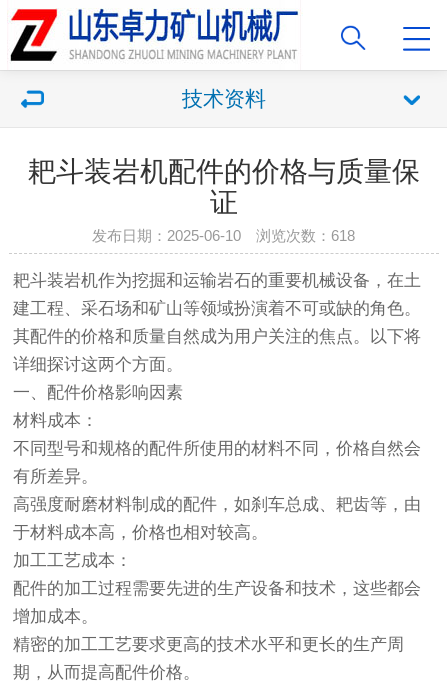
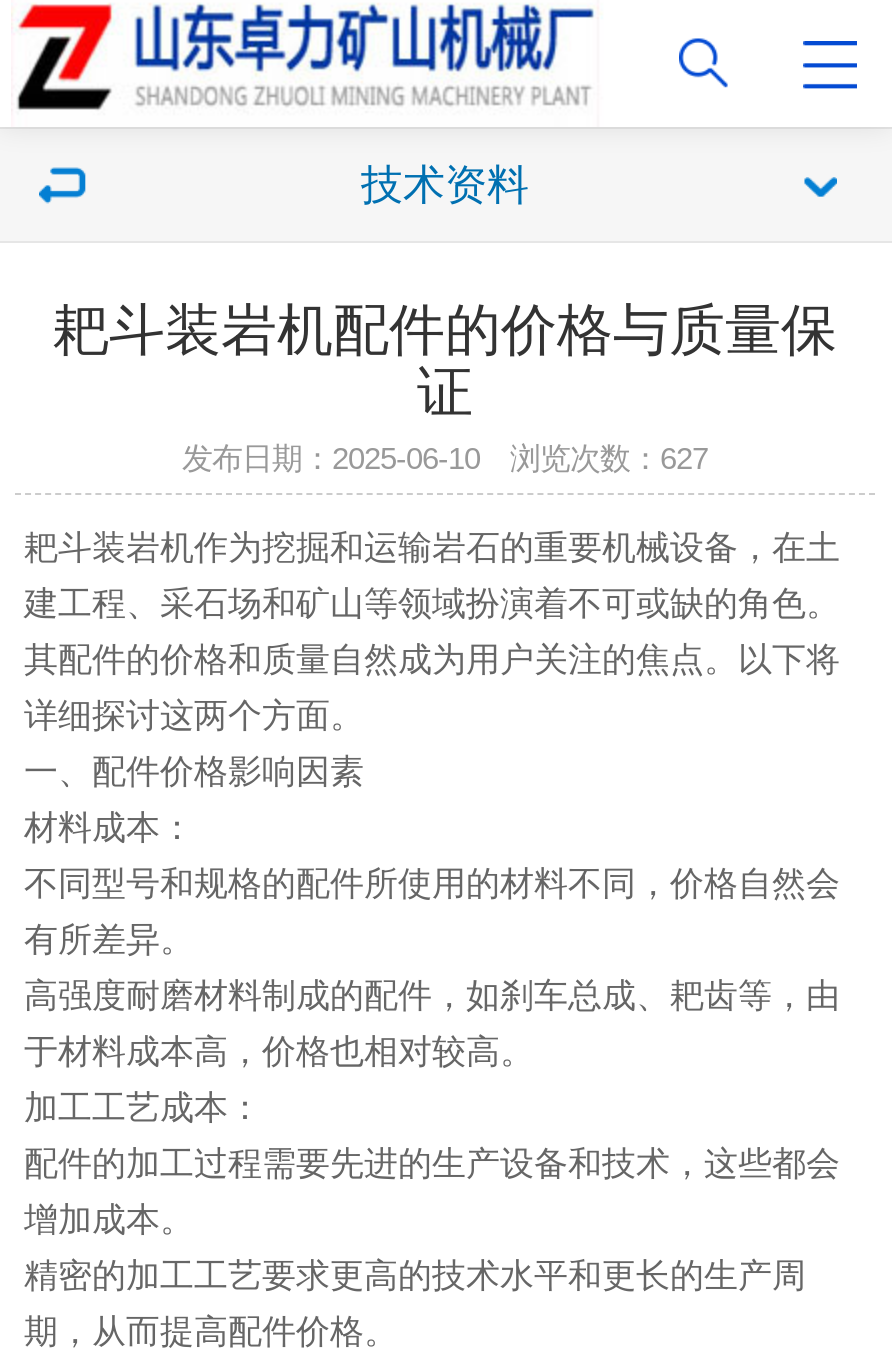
[92,227,355,244] 发布日期：2025-06-10 浏览次数：618 -> [182,441,708,475] 发布日期：2025-06-10 浏览次数：627

